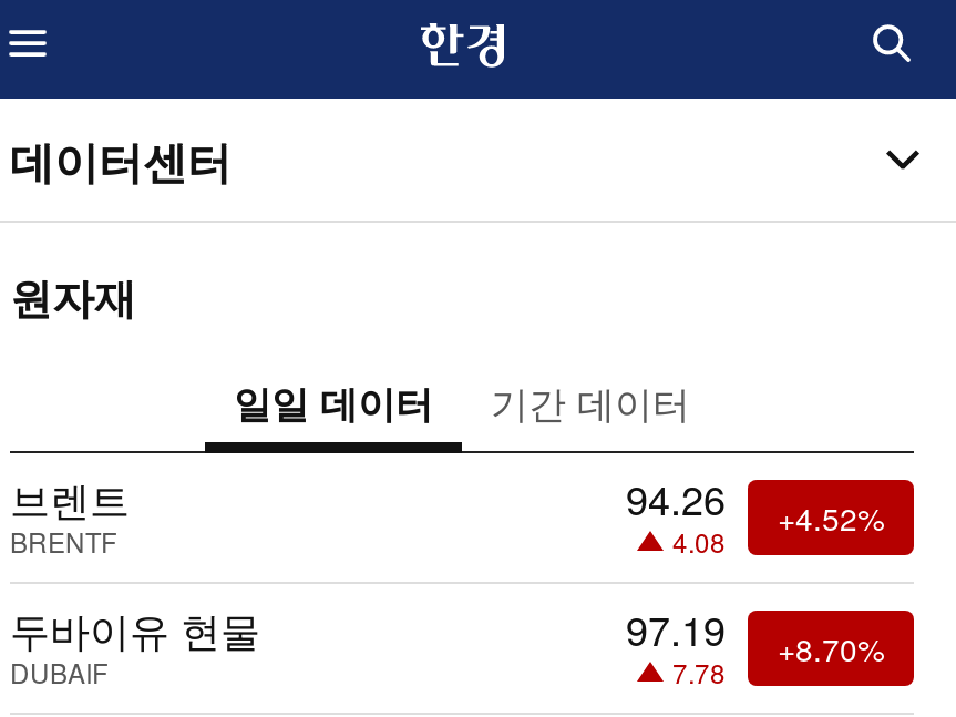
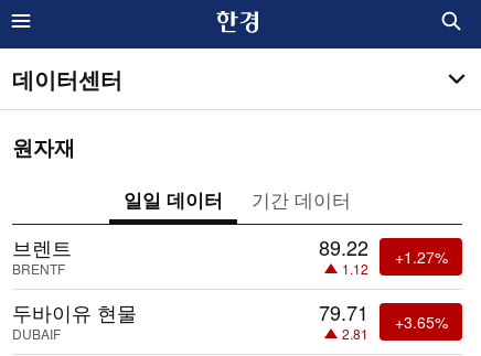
[626,469,726,526] 94.26 -> [319,233,368,261] 89.22
[778,495,884,540] +4.52% -> [394,246,447,268] +1.27%
[672,522,726,560] 4.08 -> [342,259,368,278] 1.12
[626,600,726,657] 97.19 -> [319,298,368,326] 79.71
[778,626,884,670] +8.70% -> [394,311,447,333] +3.65%
[672,653,726,690] 7.78 -> [342,324,368,343] 2.81

